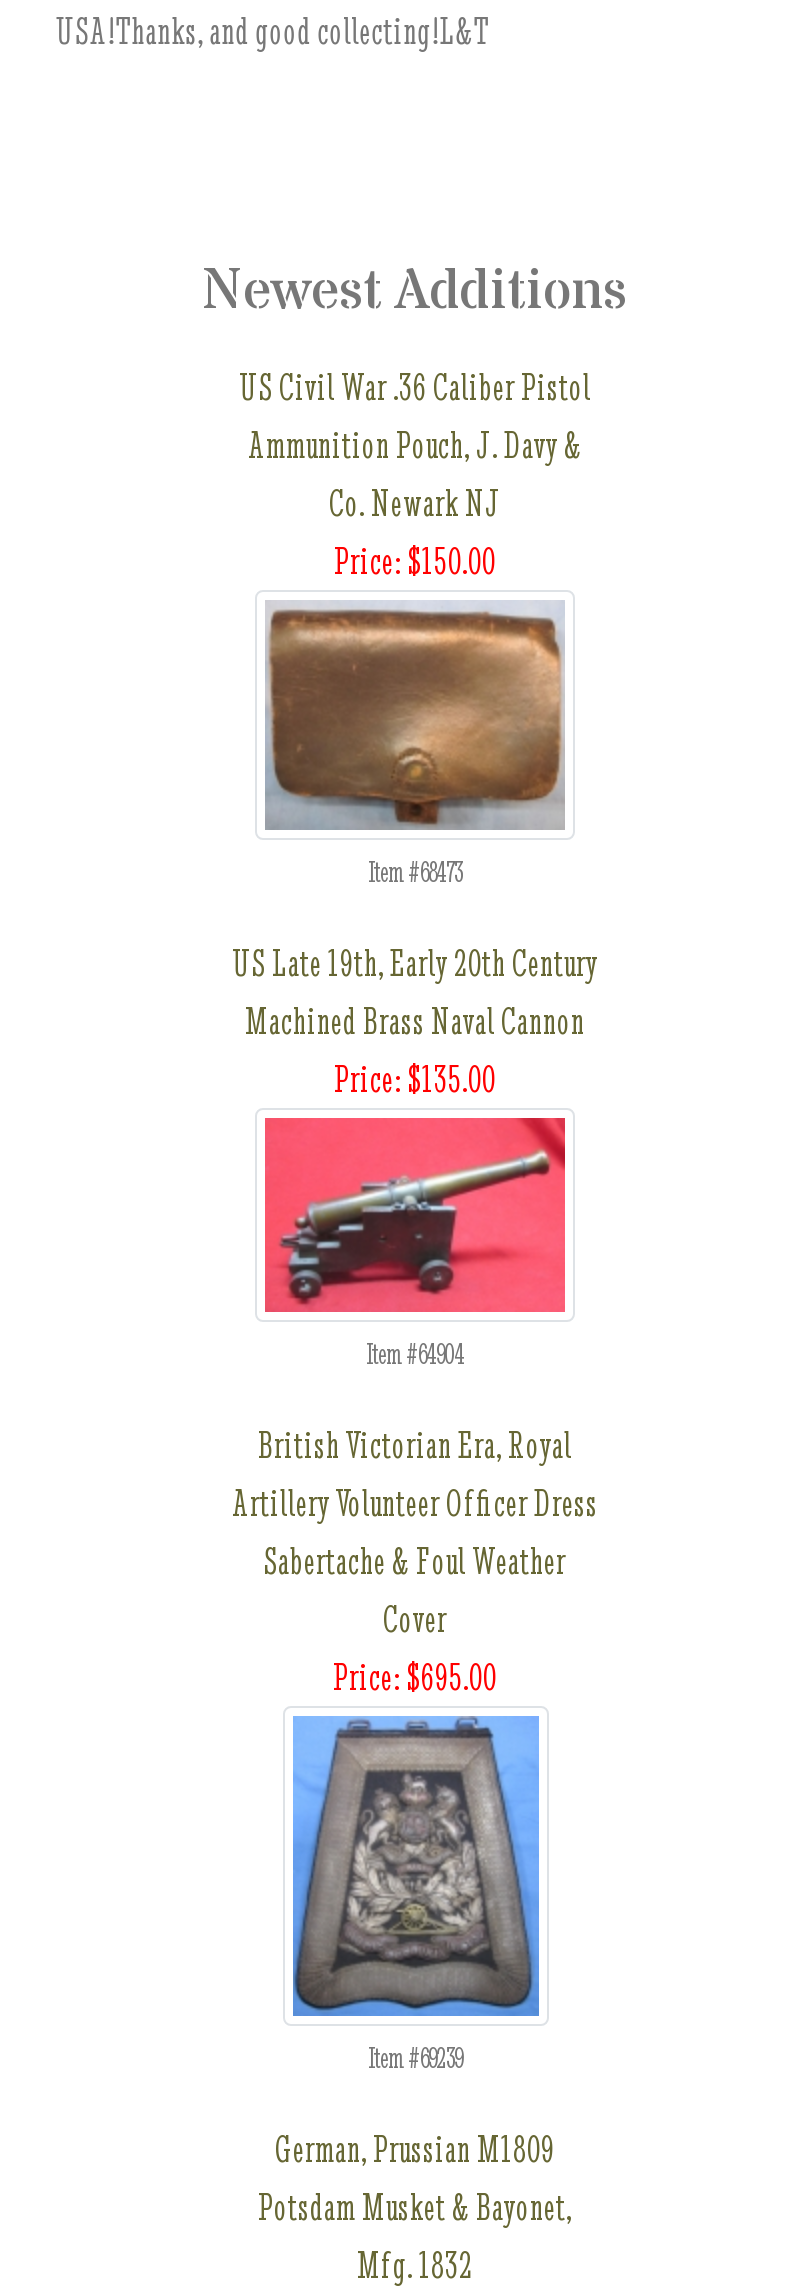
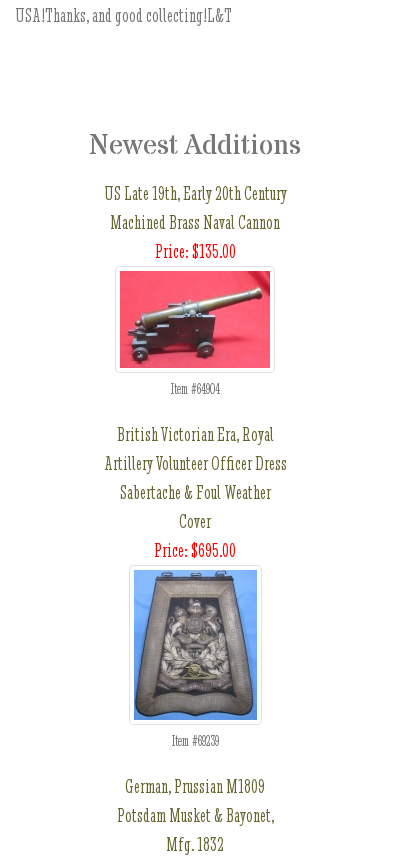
[239,364,591,584] US Civil War .36 Caliber Pistol | Ammunition Pouch, J. Davy & | Co. Newark NJ | Price: $150.00 -> none
[263,600,567,890] [image] | Item #68473 -> none

